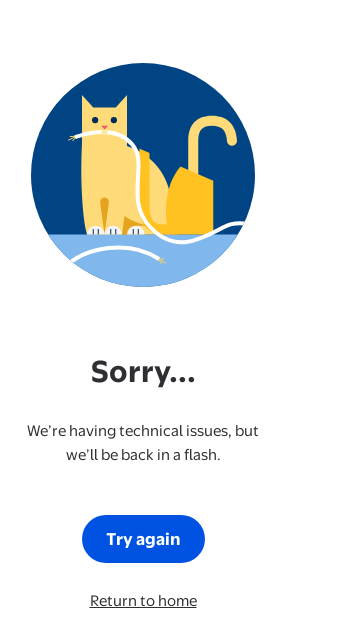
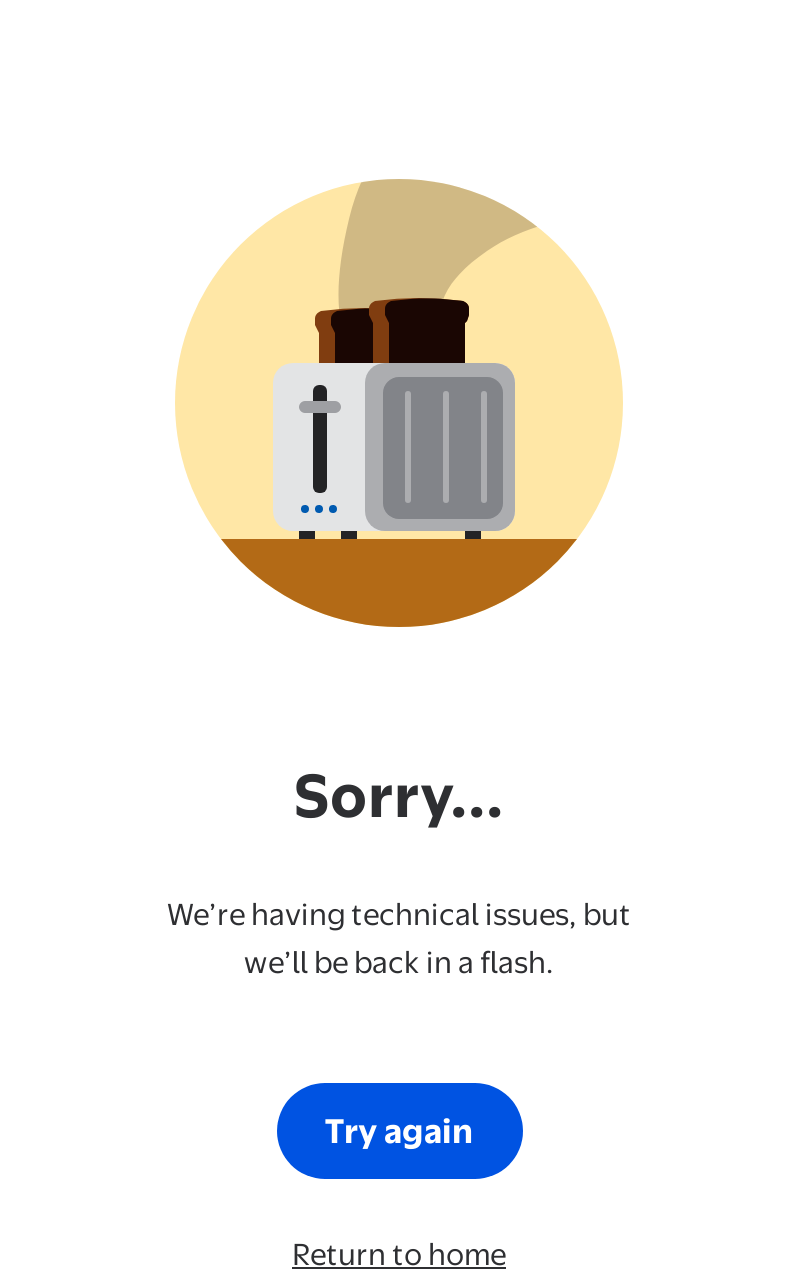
[30,62,256,288] [image] -> [175,179,623,629] [image]

